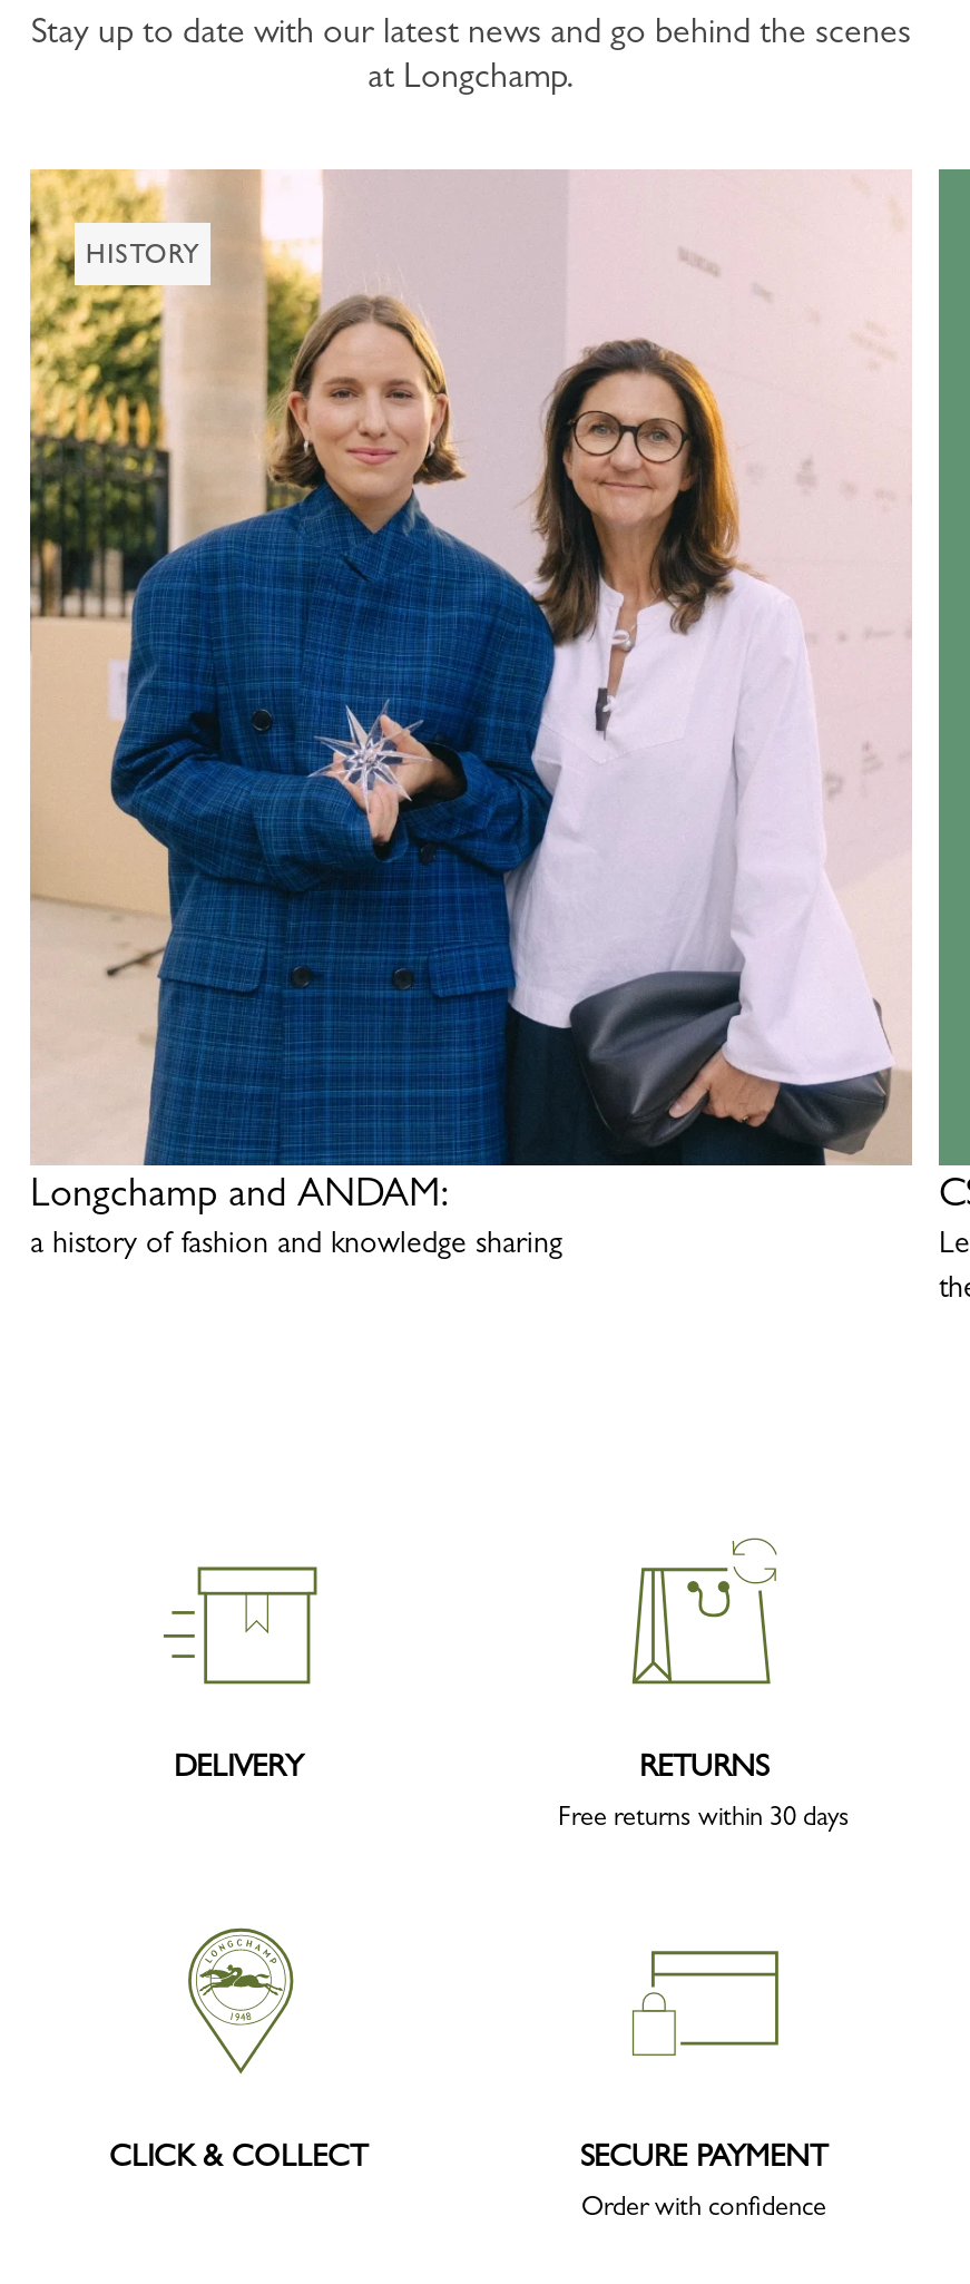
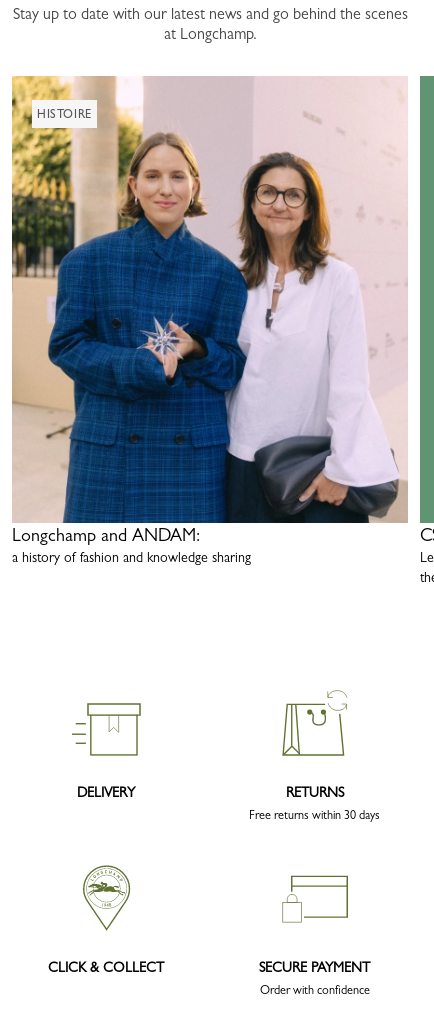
[86,238,200,269] HISTORY -> [37,107,92,121] HISTOIRE

